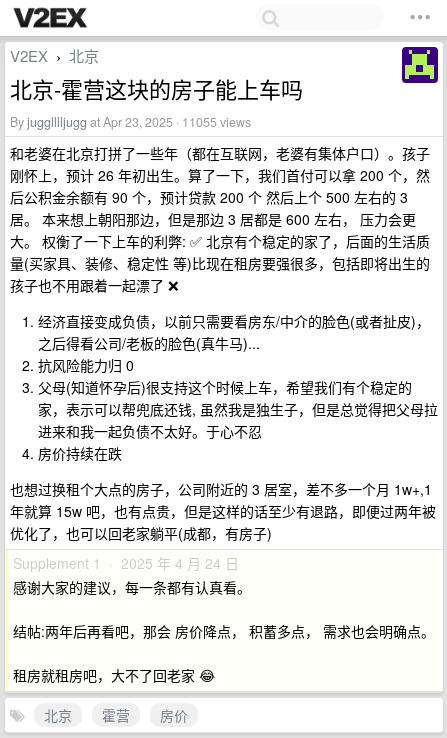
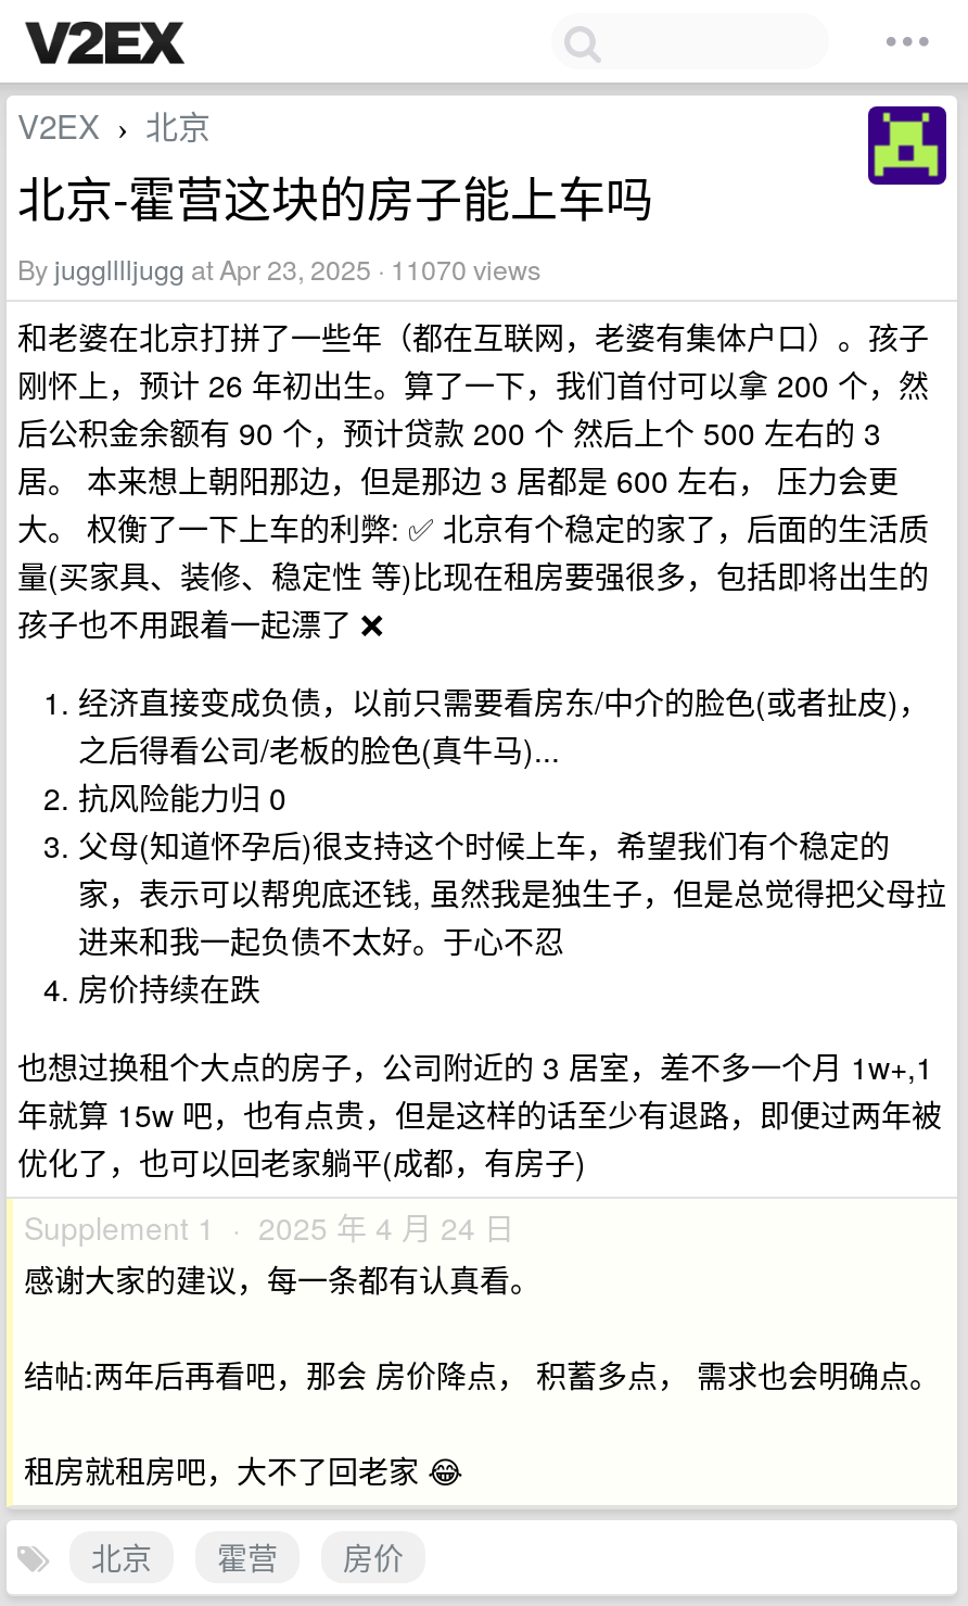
[10,113,251,131] By jugglllljugg at Apr 23, 2025 · 11055 views -> [17,250,540,289] By jugglllljugg at Apr 23, 2025 · 11070 views

